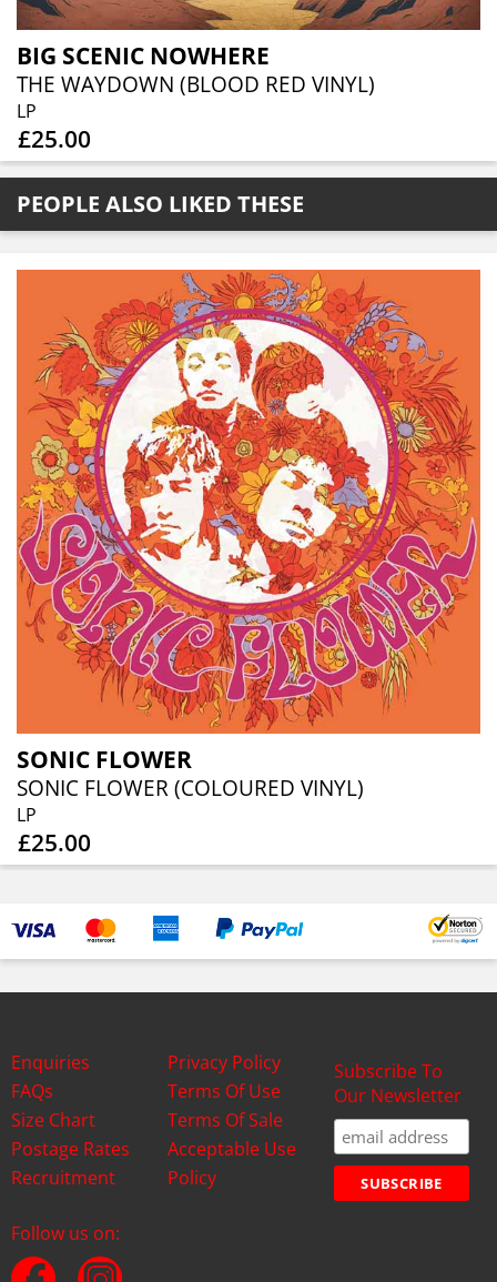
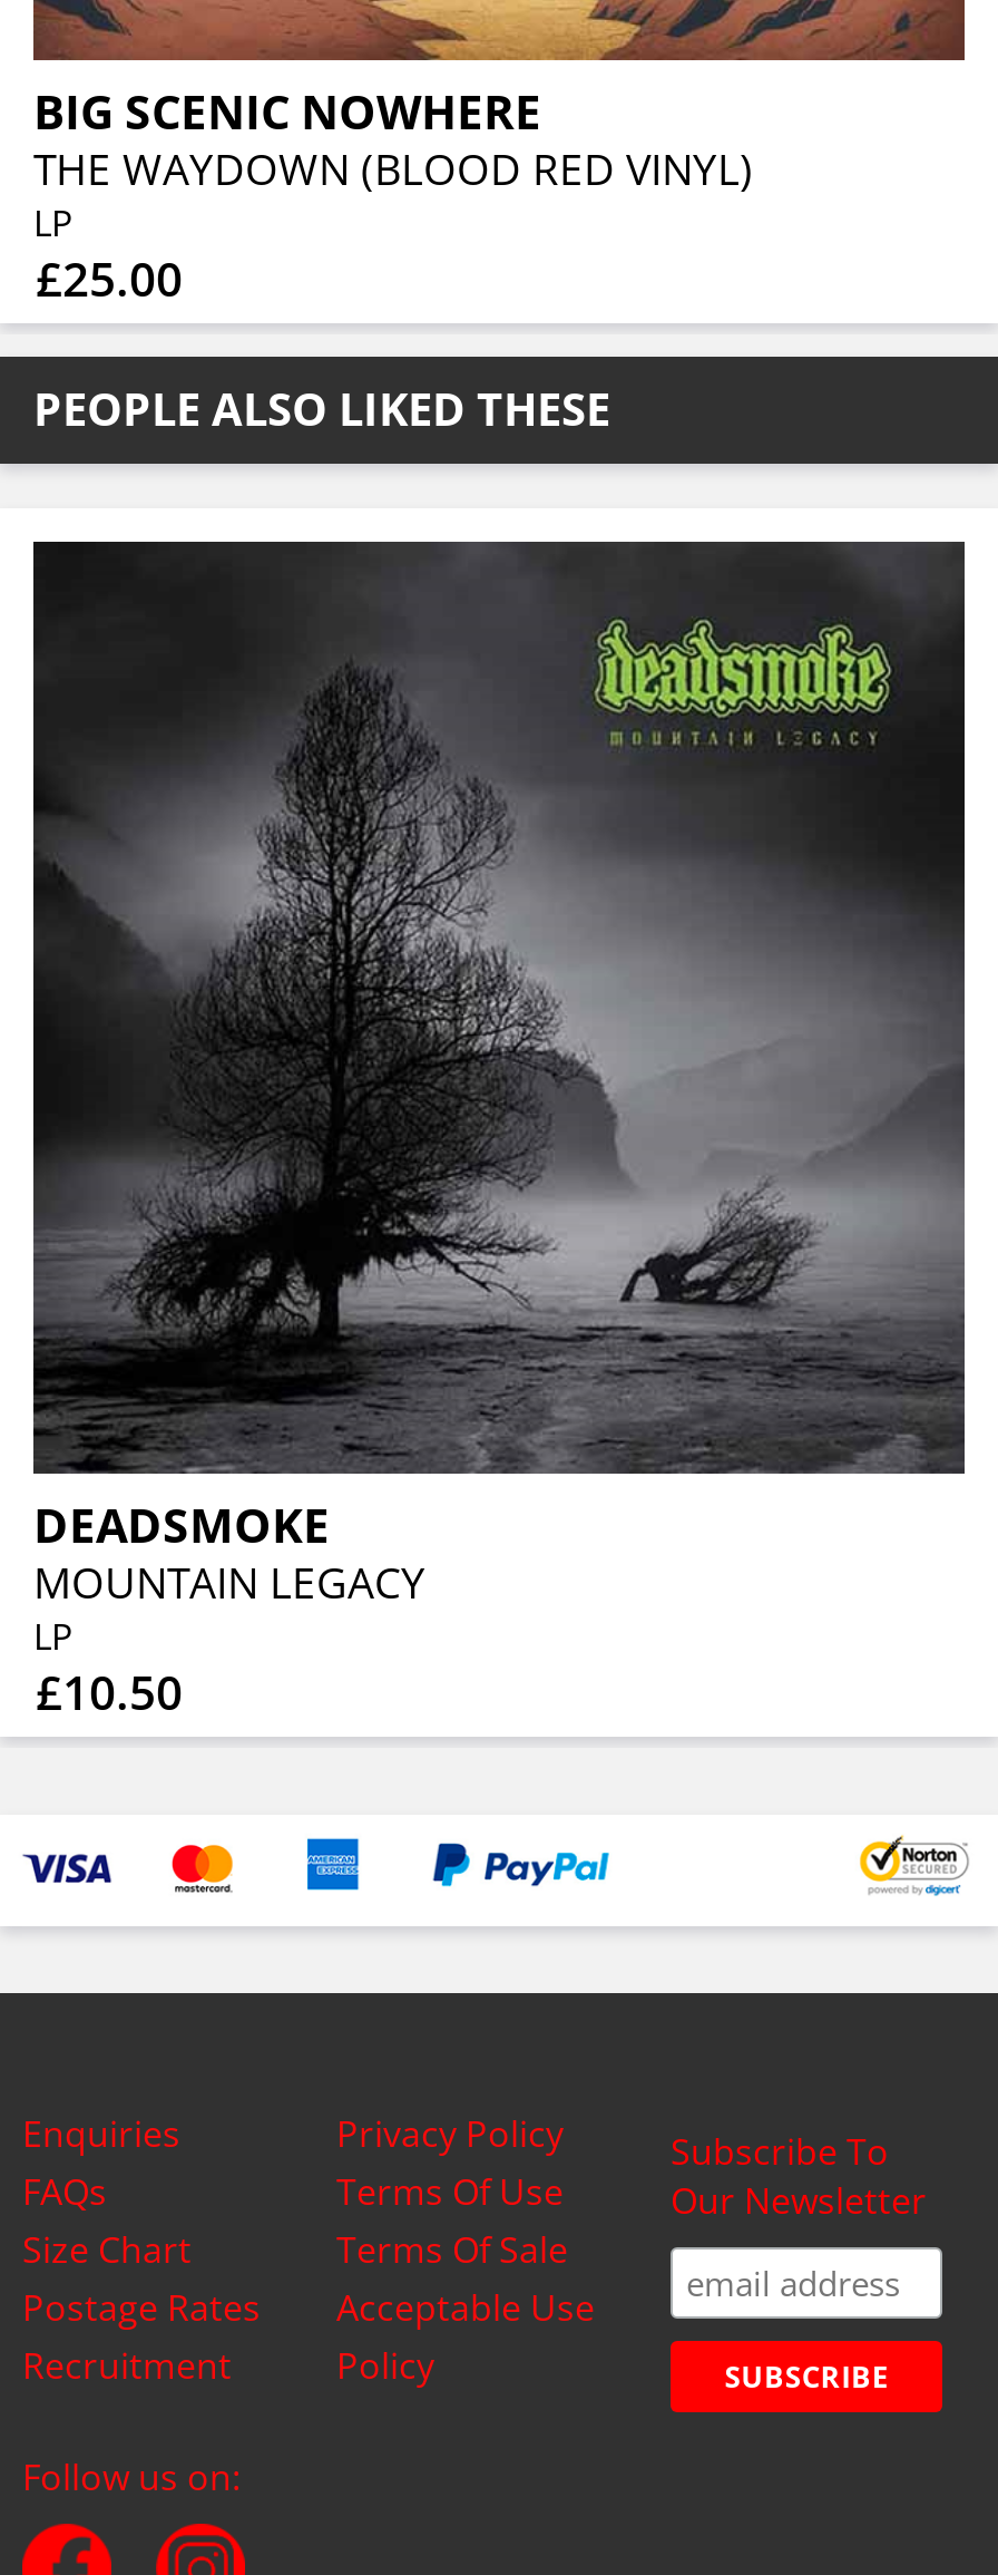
[16,269,481,802] [image] | SONIC FLOWER | SONIC FLOWER (COLOURED VINYL) -> [31,540,967,1612] [image] | DEADSMOKE | MOUNTAIN LEGACY
[18,827,91,858] £25.00 -> [36,1661,183,1723] £10.50

